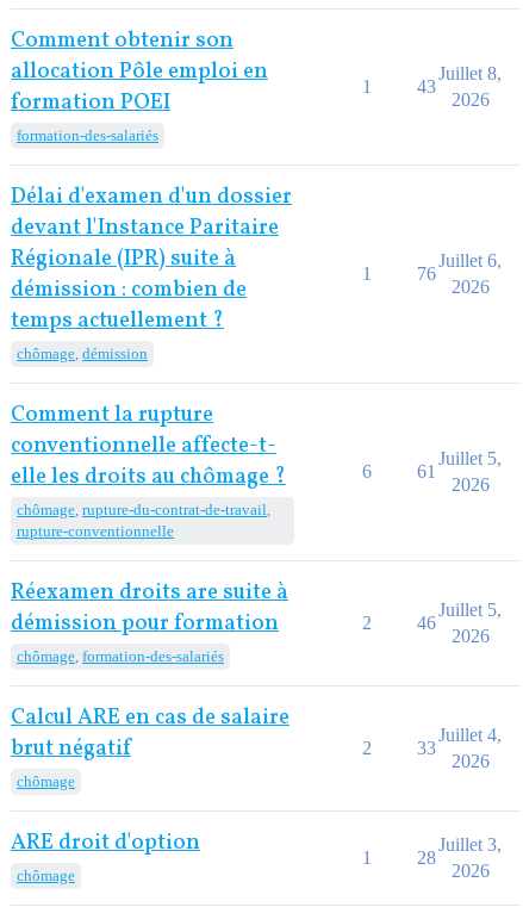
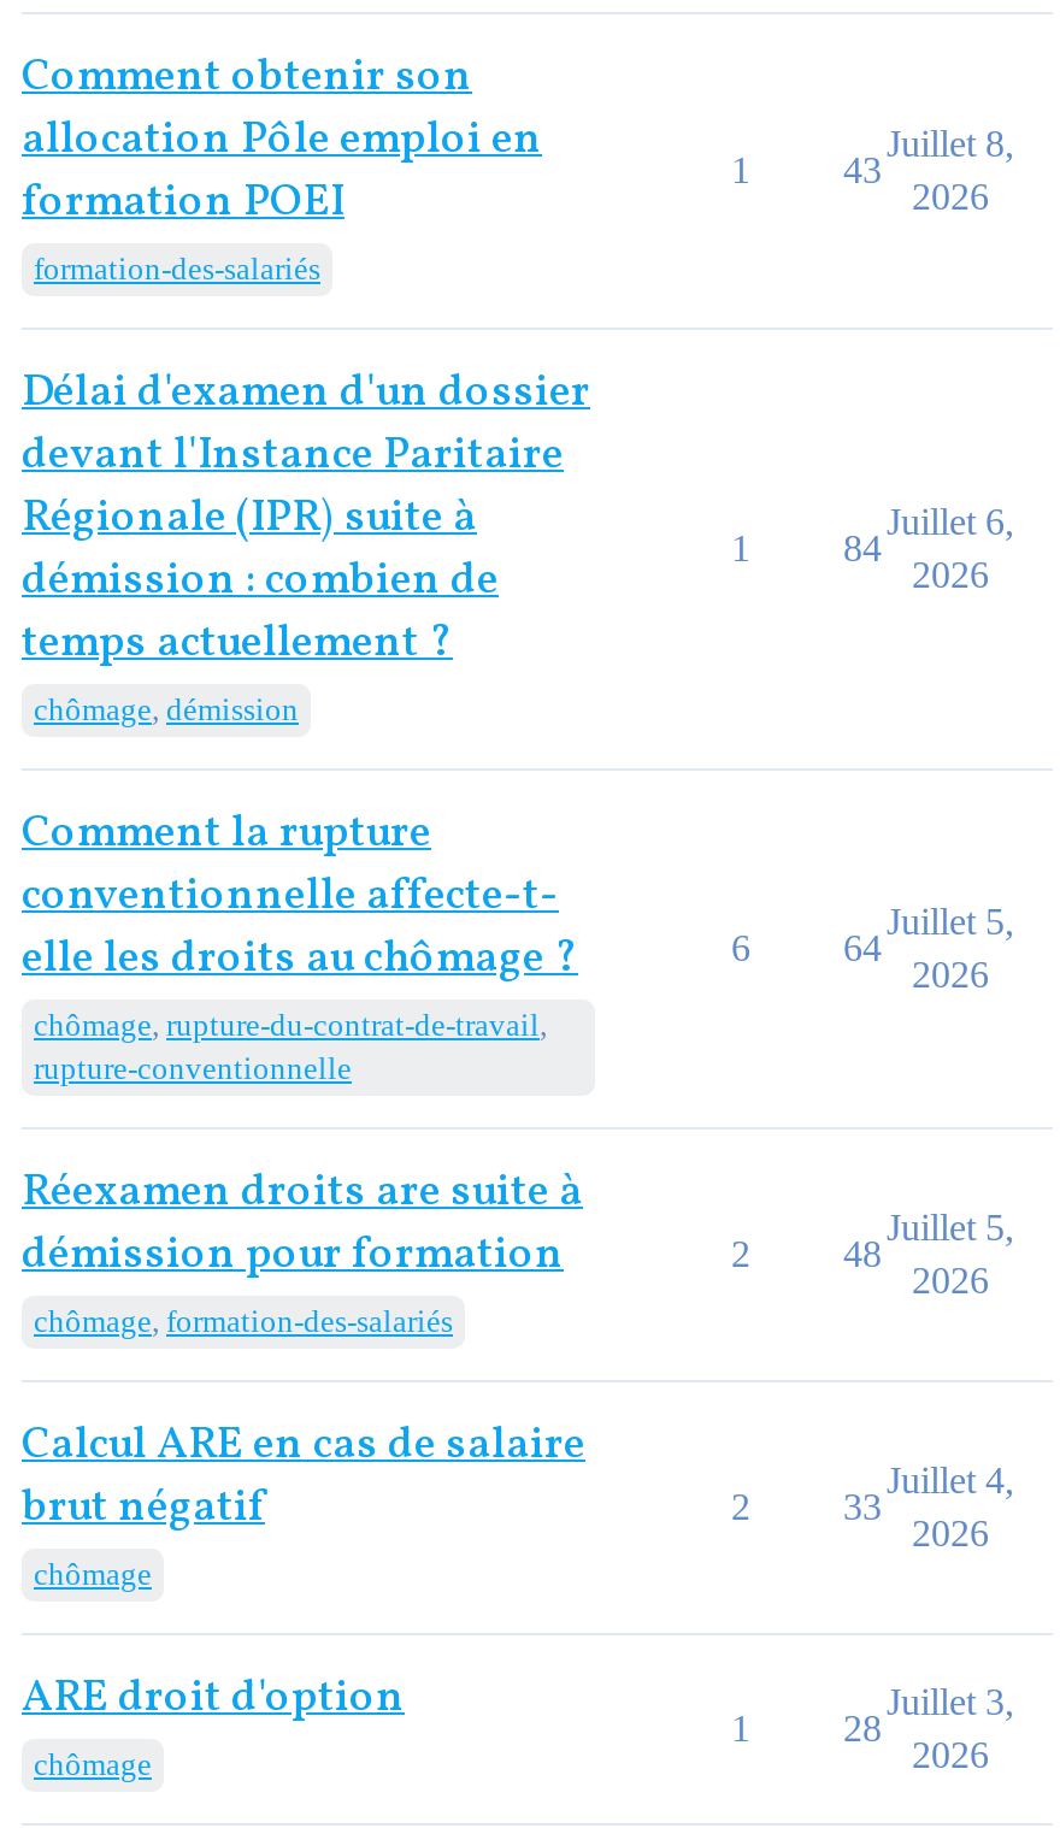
[417,263,436,284] 76 -> [843,527,882,568] 84
[417,461,436,482] 61 -> [843,927,882,968] 64
[417,613,436,633] 46 -> [843,1233,882,1274] 48

